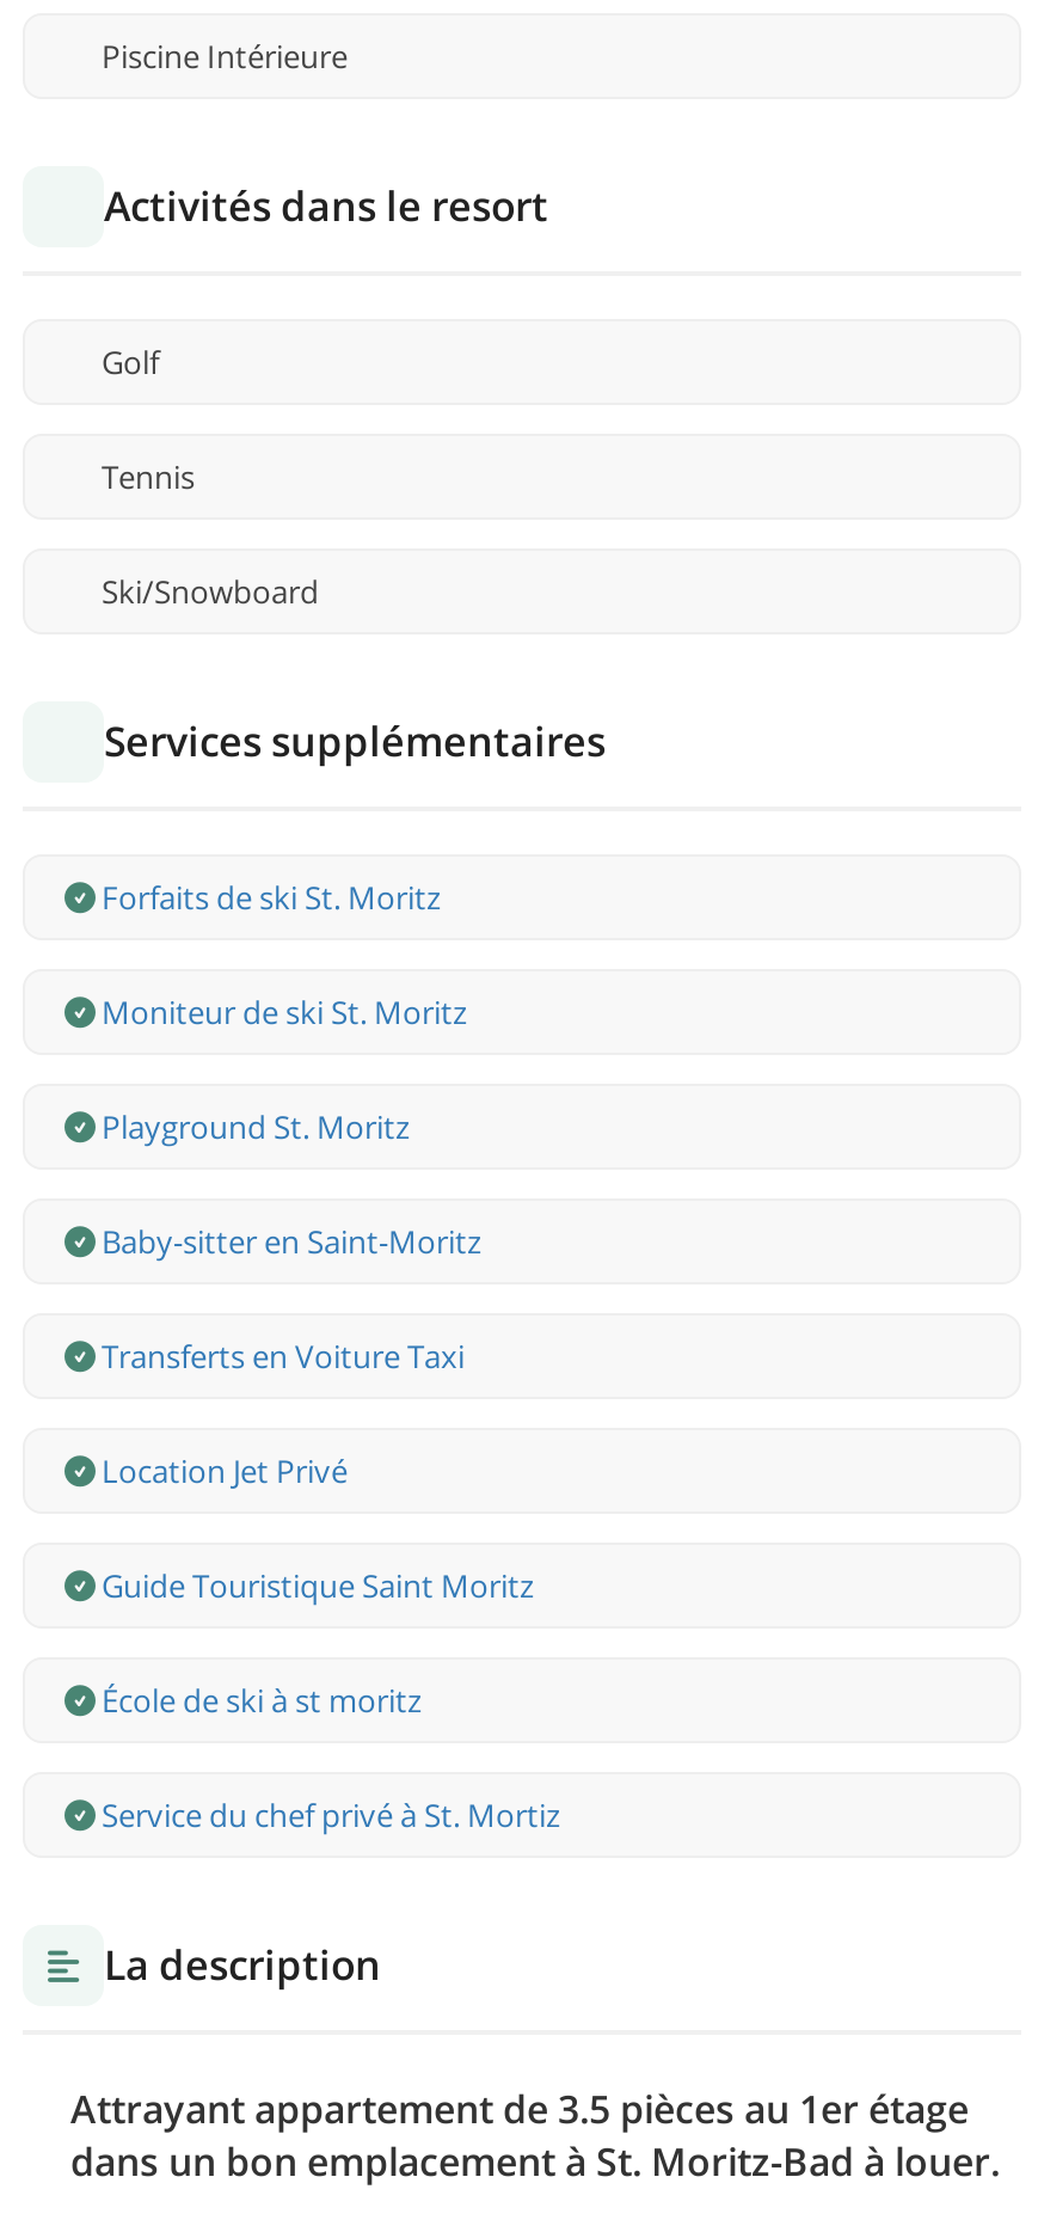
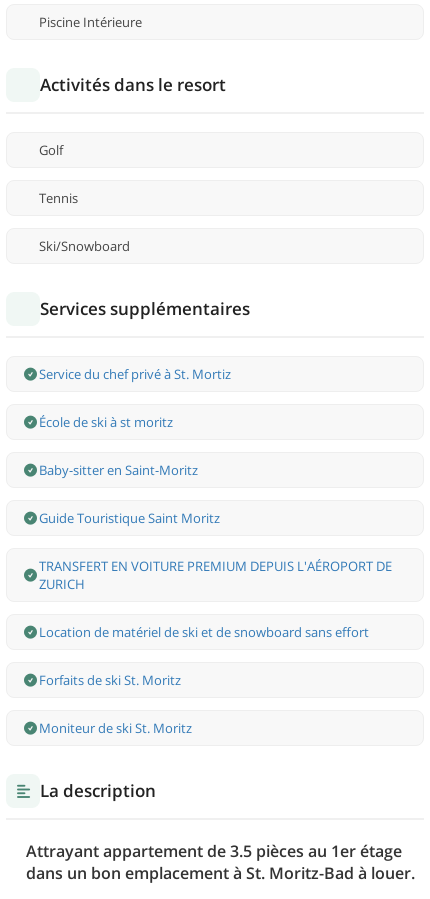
none -> [39,557,392,641] TRANSFERT EN VOITURE PREMIUM DEPUIS L'AÉROPORT DE | ZURICH | Location de matériel de ski et de snowboard sans effort
moved [102,877,467,1034] -> [39,671,192,737]: Forfaits de ski St. Moritz | Moniteur de ski St. Moritz
[102,1106,465,1493] Playground St. Moritz | Transferts en Voiture Taxi | Location Jet Privé -> none
moved [102,1221,560,1837] -> [39,365,231,527]: Service du chef privé à St. Mortiz | École de ski à st moritz | Baby-sitter en Saint-Moritz | Guide Touristique Saint Moritz

